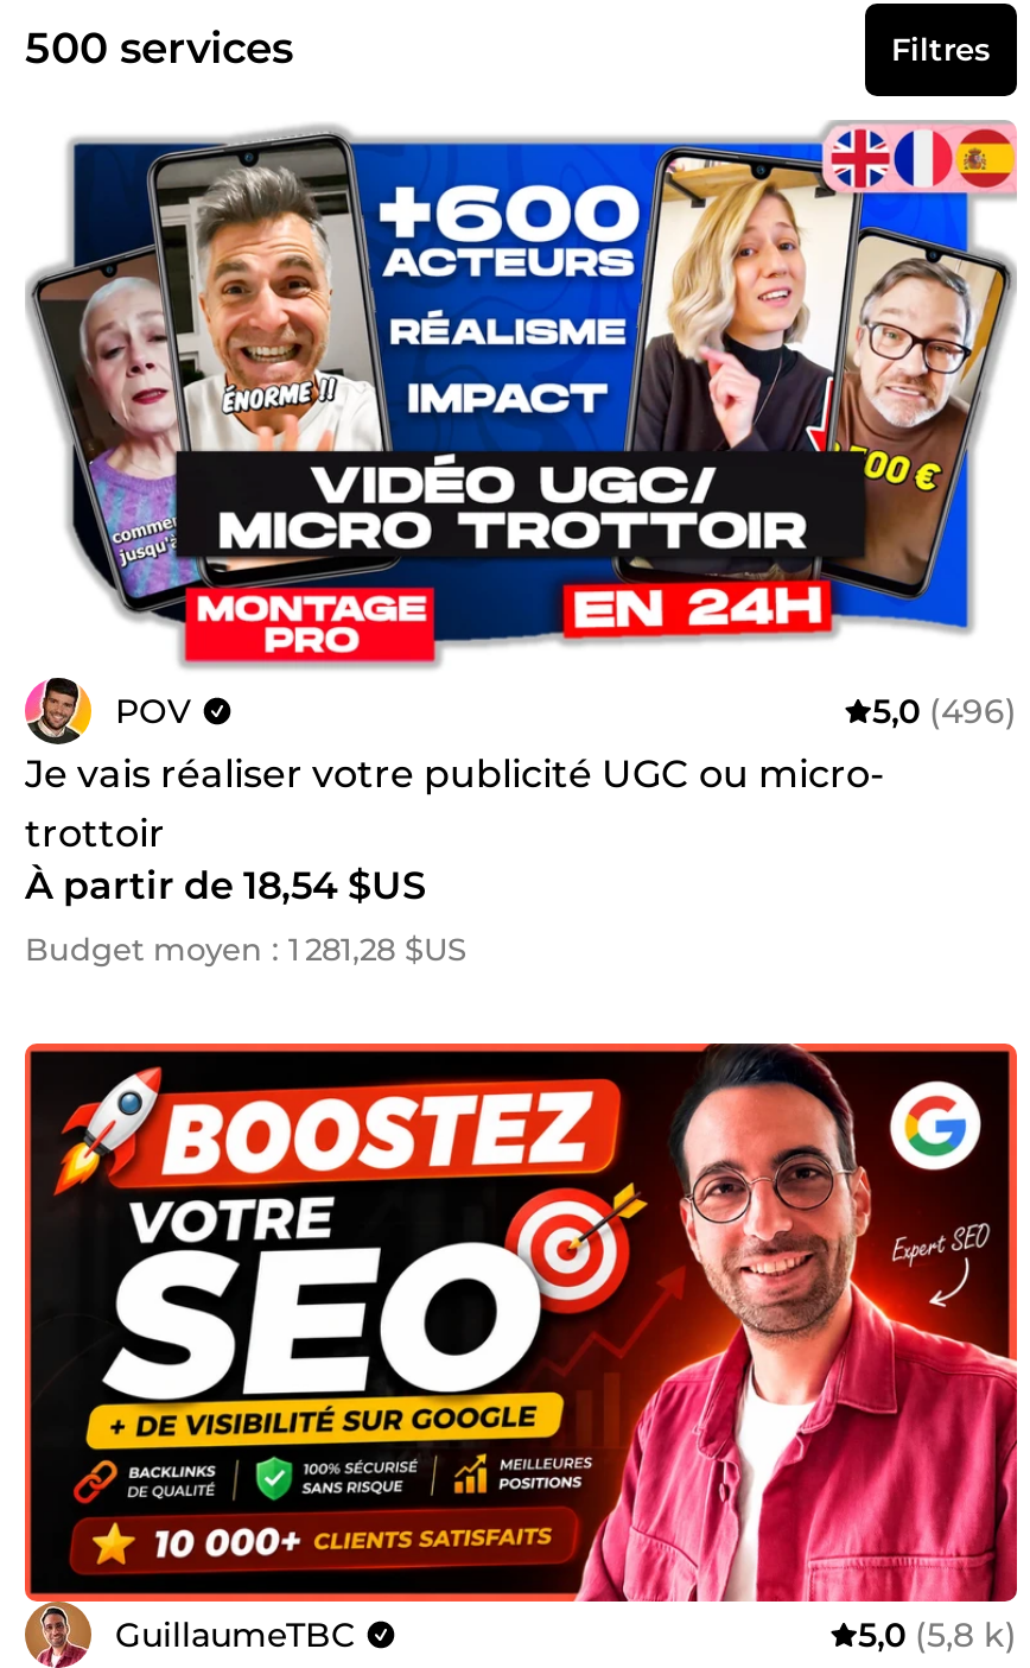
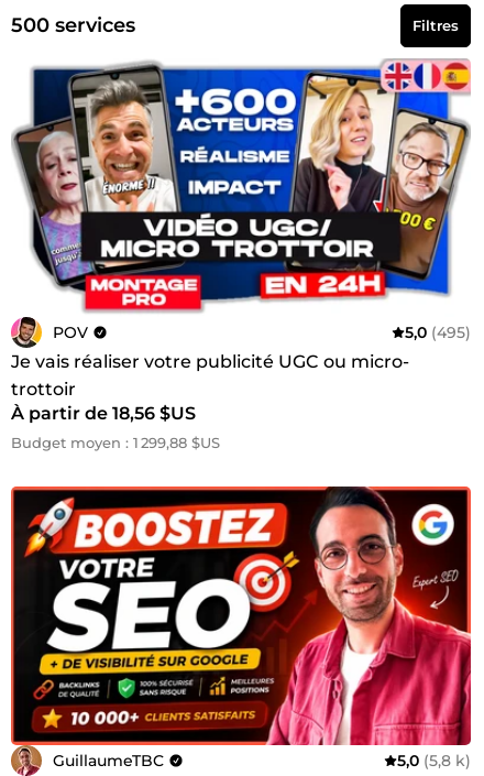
[872,689,1017,732] 5,0 (496) -> [405,322,471,342] 5,0 (495)
[25,863,426,908] À partir de 18,54 $US -> [11,403,196,424] À partir de 18,56 $US
[25,930,466,968] Budget moyen : 1 281,28 $US -> [11,434,220,451] Budget moyen : 1 299,88 $US

